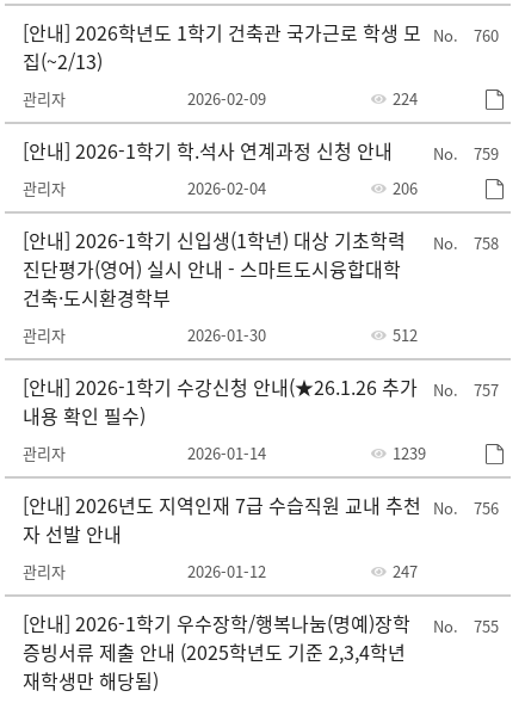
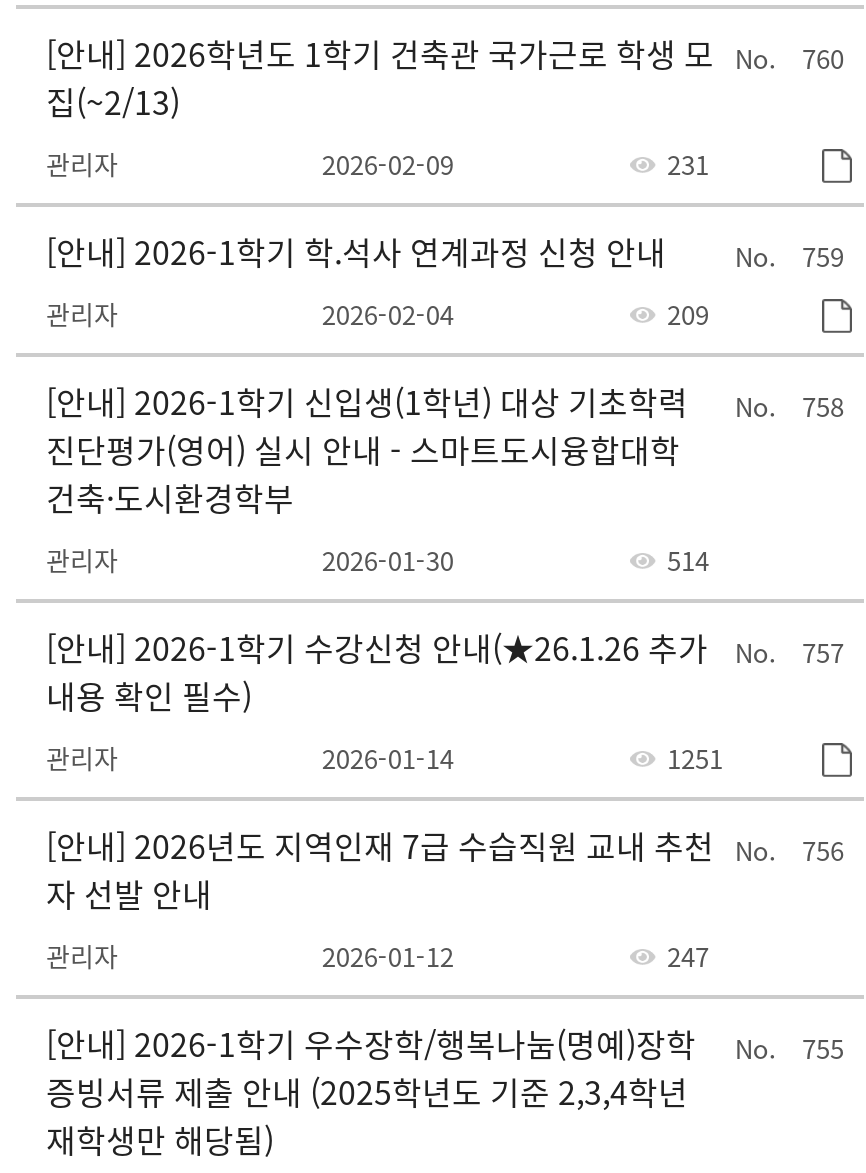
[393,87,418,110] 224 -> [667,145,709,183] 231
[393,177,418,199] 206 -> [667,295,709,333] 209
[393,323,418,346] 512 -> [667,541,709,579] 514
[393,442,427,464] 1239 -> [667,739,723,777] 1251

